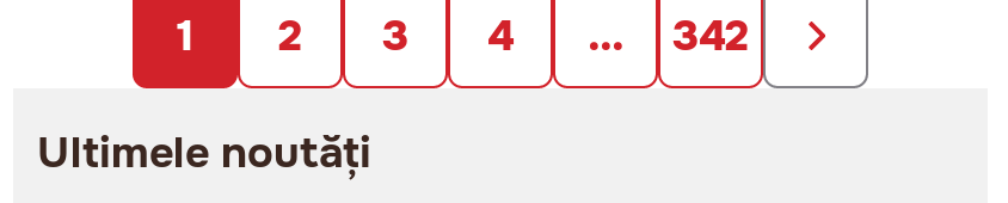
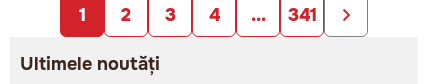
[672,9,749,62] 342 -> [287,4,316,26] 341

